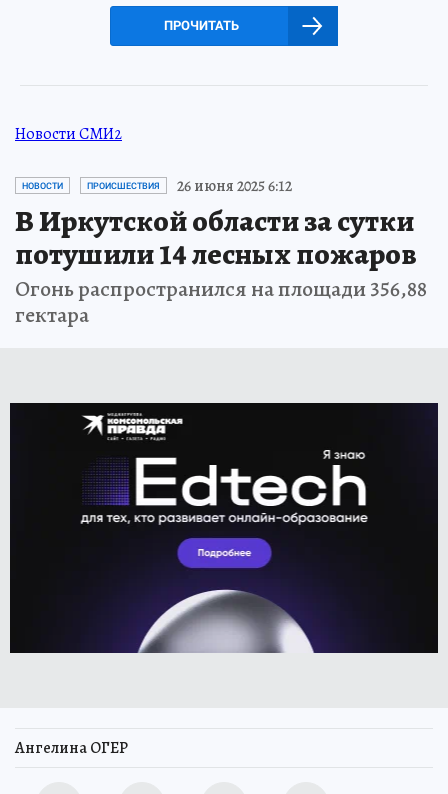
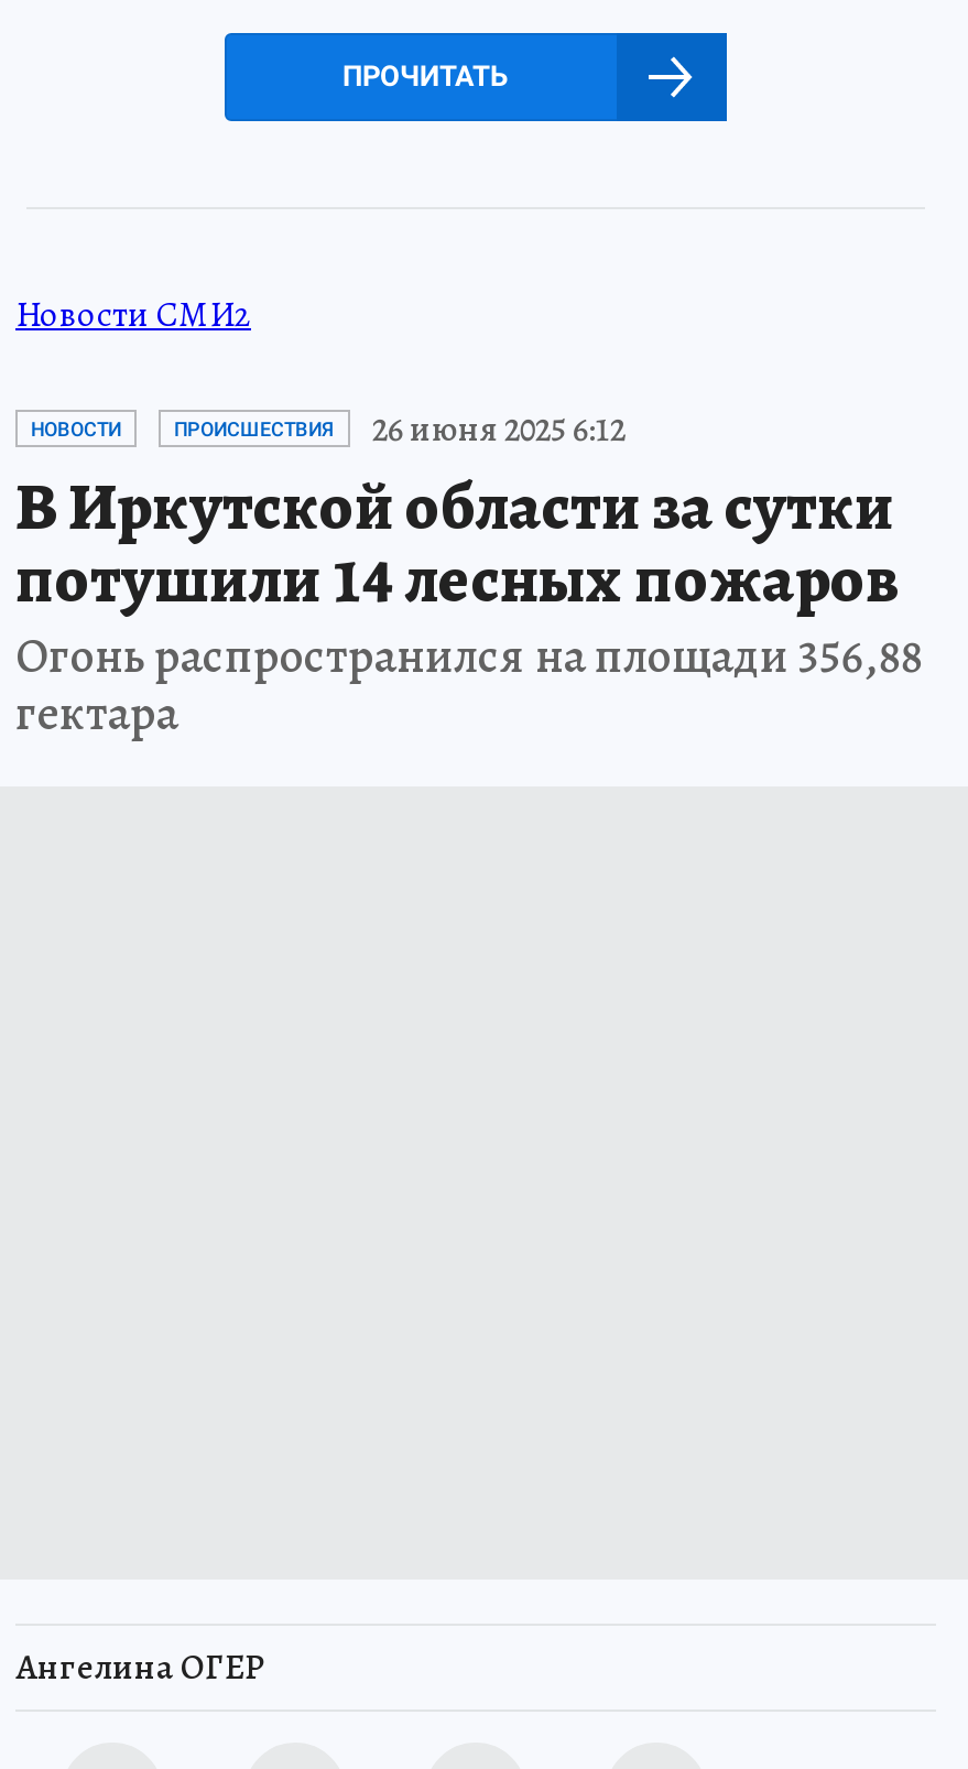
[9,402,439,654] [image] -> none

